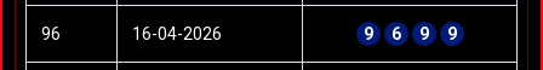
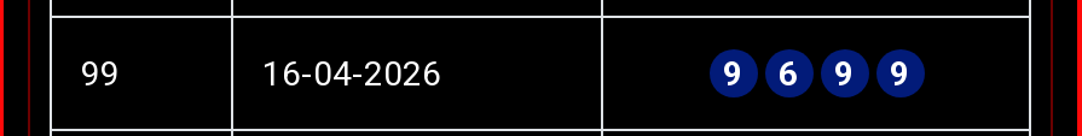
[41,24,61,43] 96 -> [81,54,120,93] 99

